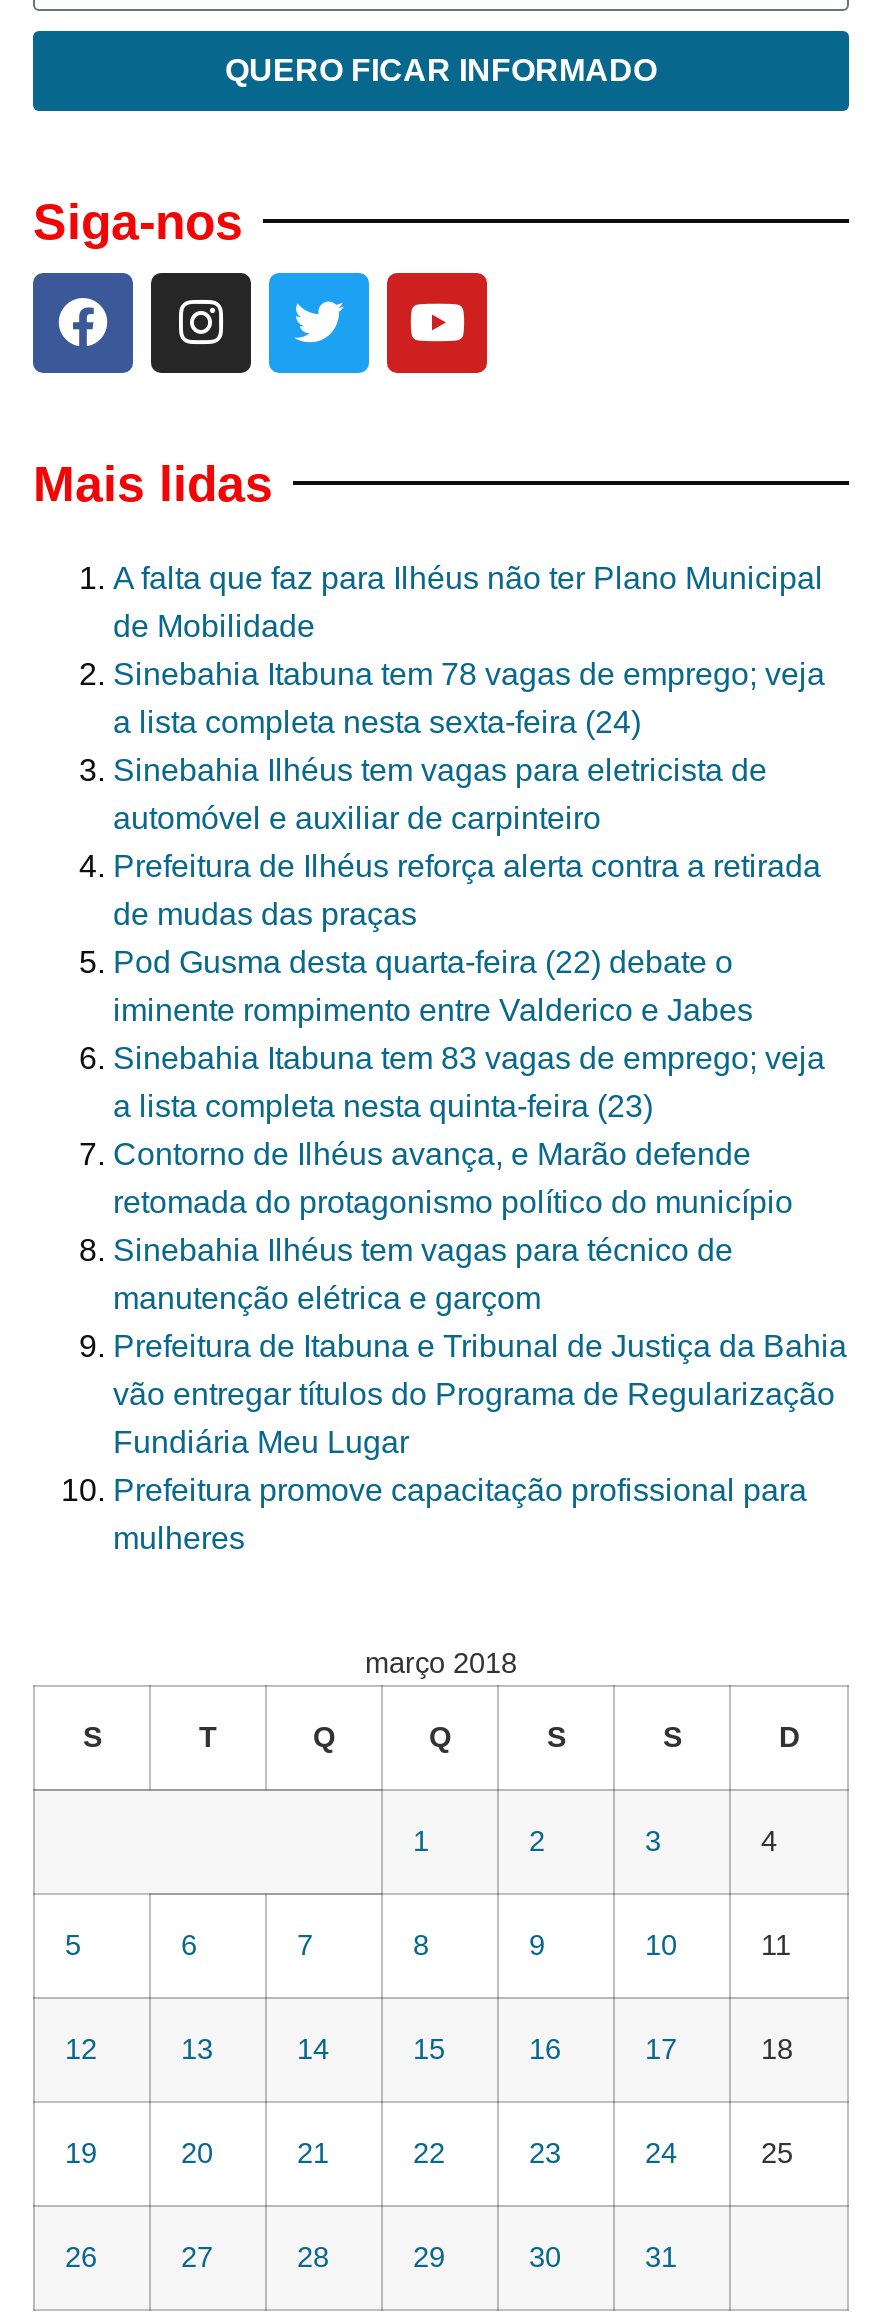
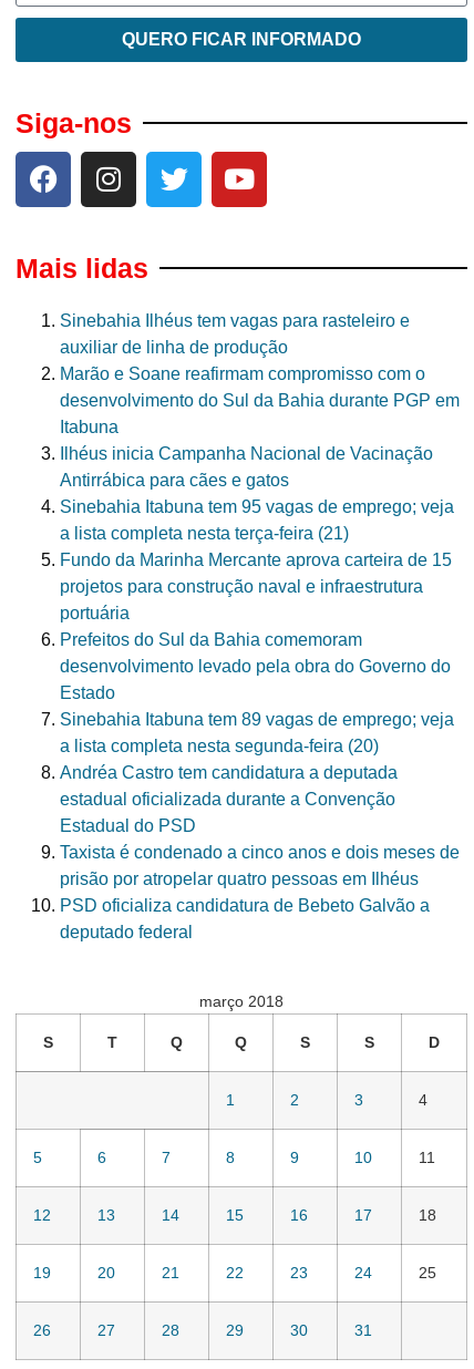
[113,560,847,1554] A falta que faz para Ilhéus não ter Plano Municipal | de Mobilidade | Sinebahia Itabuna tem 78 vagas de emprego; veja | a lista completa nesta sexta-feira (24) | Sinebahia Ilhéus tem vagas para eletricista de | automóvel e auxiliar de carpinteiro | Prefeitura de Ilhéus reforça alerta contra a retirada | de mudas das praças | Pod Gusma desta quarta-feira (22) debate o | iminente rompimento entre Valderico e Jabes | Sinebahia Itabuna tem 83 vagas de emprego; veja | a lista completa nesta quinta-feira (23) | Contorno de Ilhéus avança, e Marão defende | retomada do protagonismo político do município | Sinebahia Ilhéus tem vagas para técnico de | manutenção elétrica e garçom | Prefeitura de Itabuna e Tribunal de Justiça da Bahia | vão entregar títulos do Programa de Regularização | Fundiária Meu Lugar | Prefeitura promove capacitação profissional para | mulheres -> [60,311,460,941] Sinebahia Ilhéus tem vagas para rasteleiro e | auxiliar de linha de produção | Marão e Soane reafirmam compromisso com o | desenvolvimento do Sul da Bahia durante PGP em | Itabuna | Ilhéus inicia Campanha Nacional de Vacinação | Antirrábica para cães e gatos | Sinebahia Itabuna tem 95 vagas de emprego; veja | a lista completa nesta terça-feira (21) | Fundo da Marinha Mercante aprova carteira de 15 | projetos para construção naval e infraestrutura | portuária | Prefeitos do Sul da Bahia comemoram | desenvolvimento levado pela obra do Governo do | Estado | Sinebahia Itabuna tem 89 vagas de emprego; veja | a lista completa nesta segunda-feira (20) | Andréa Castro tem candidatura a deputada | estadual oficializada durante a Convenção | Estadual do PSD | Taxista é condenado a cinco anos e dois meses de | prisão por atropelar quatro pessoas em Ilhéus | PSD oficializa candidatura de Bebeto Galvão a | deputado federal

